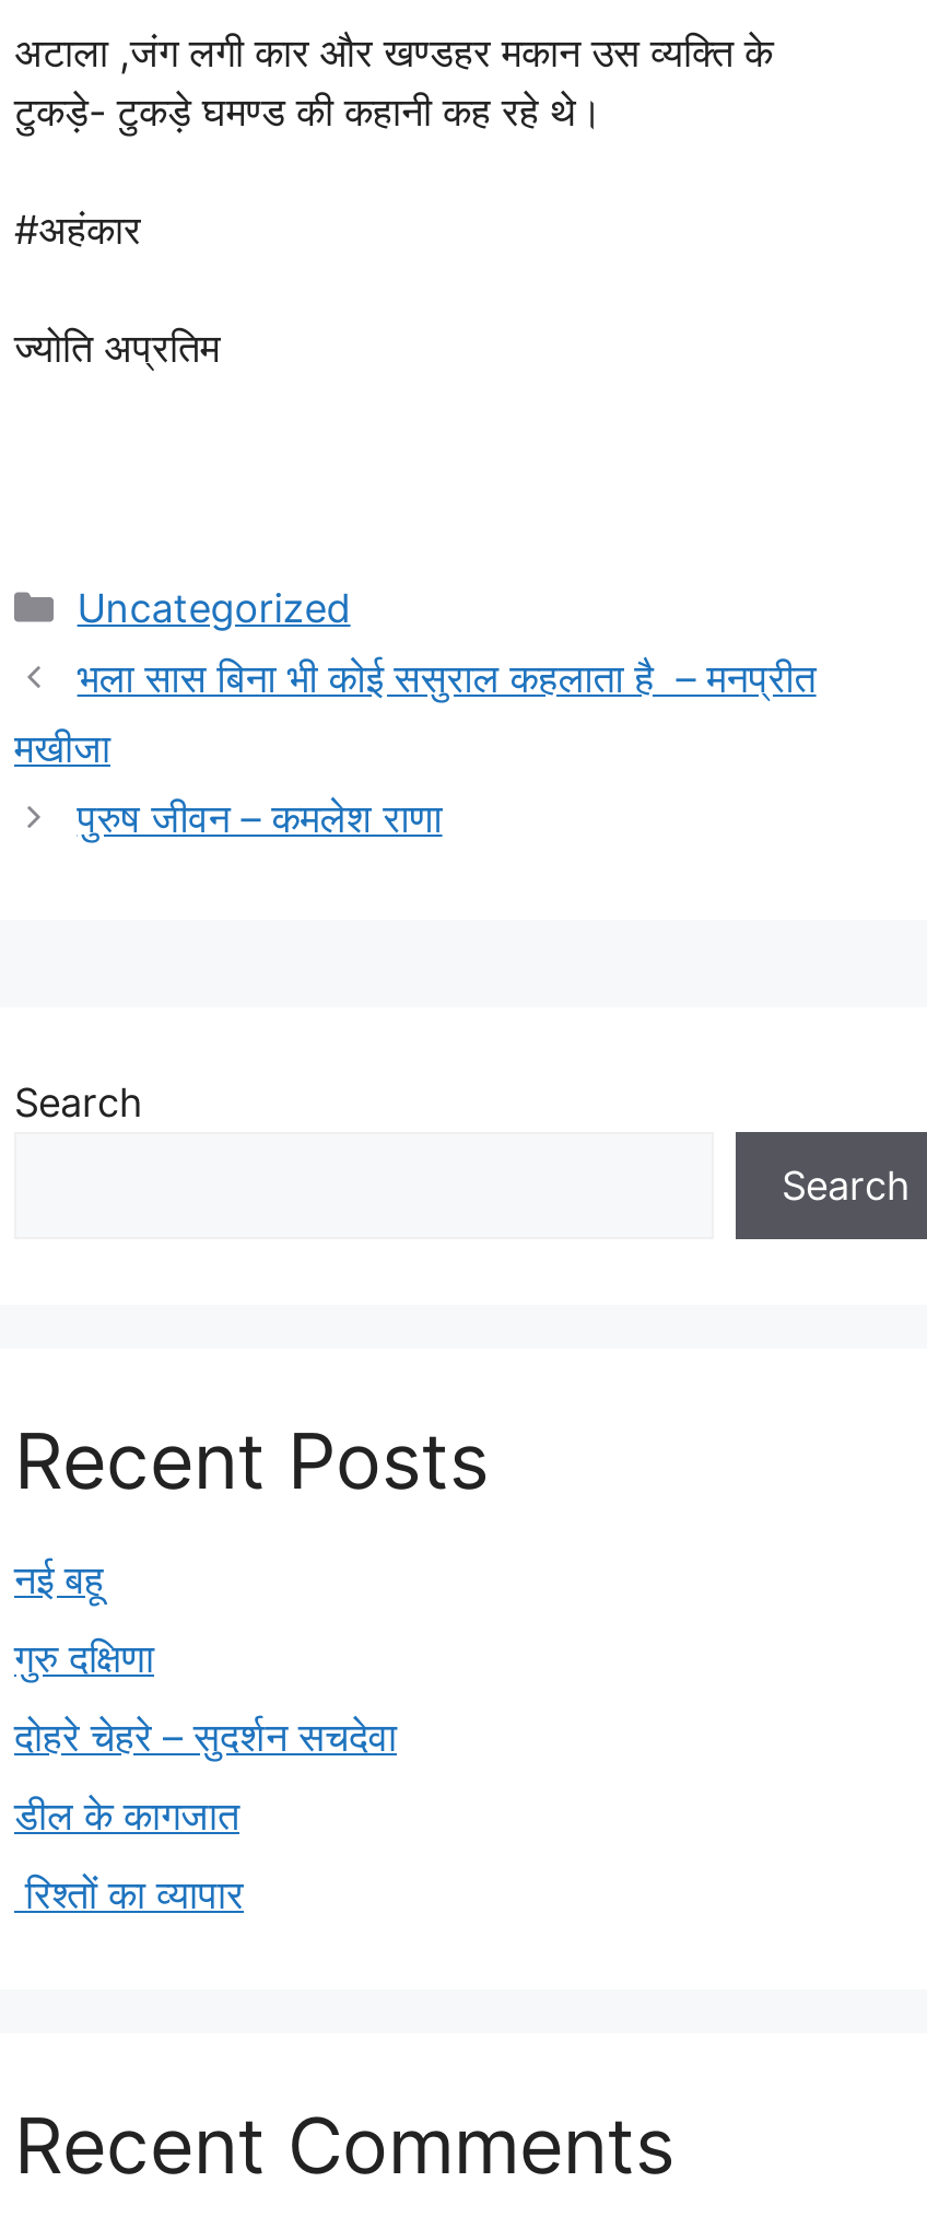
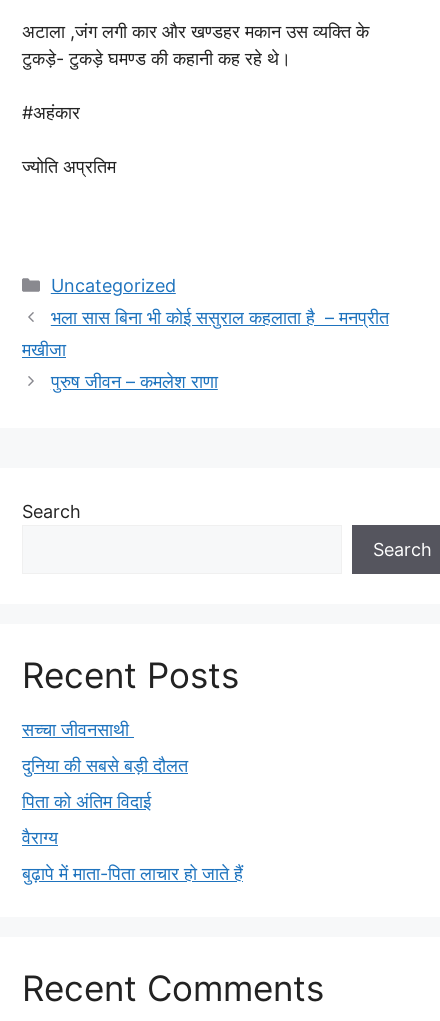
[14,1556,104,1602] नई बहू -> [22,719,134,740] सच्चा जीवनसाथी
[14,1635,154,1681] गुरु दक्षिणा -> [22,755,188,776] दुनिया की सबसे बड़ी दौलत
[14,1714,397,1760] दोहरे चेहरे – सुदर्शन सचदेवा -> [22,791,151,812] पिता को अंतिम विदाई
[14,1793,239,1839] डील के कागजात -> [22,827,58,848] वैराग्य
[14,1871,244,1917] रिश्तों का व्यापार -> [22,863,243,884] बुढ़ापे में माता-पिता लाचार हो जाते हैं

